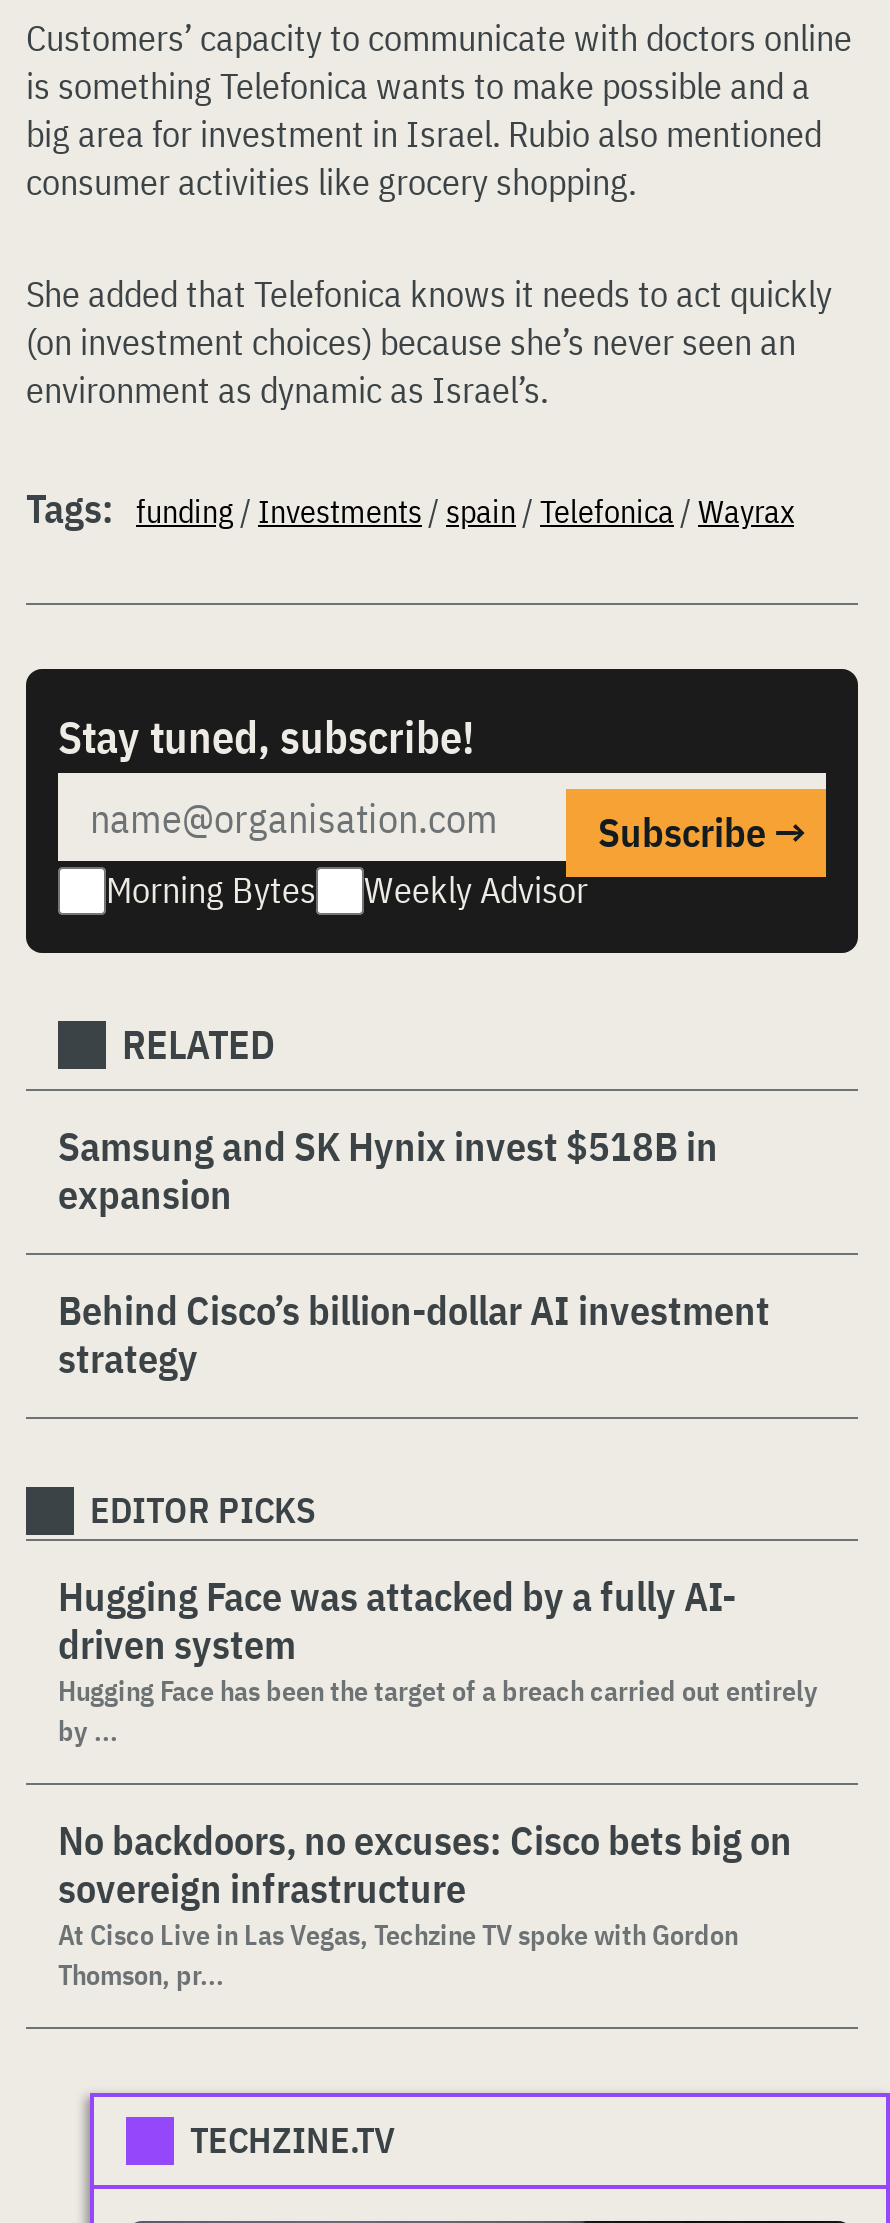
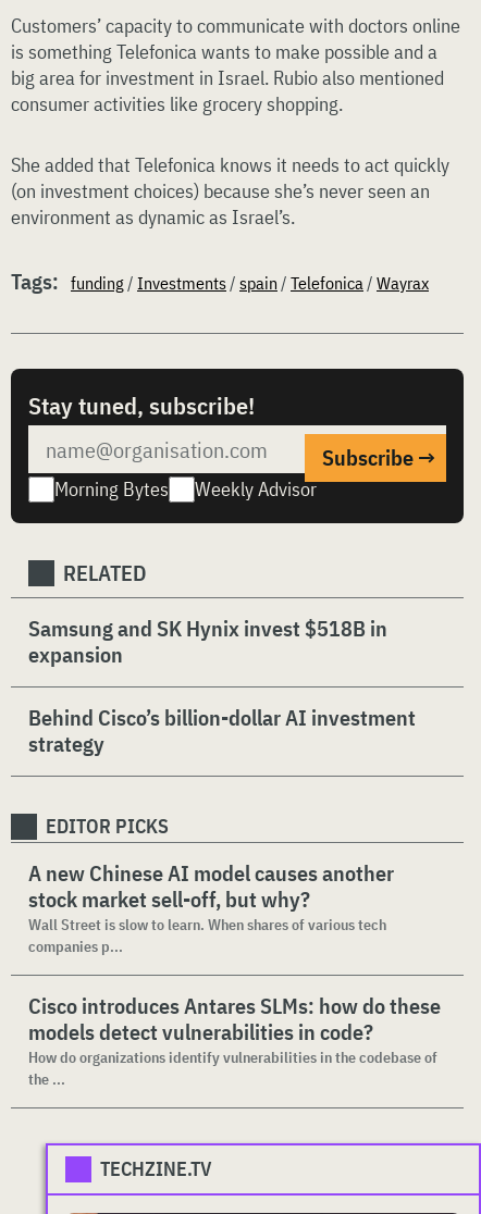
[58,1569,818,1749] Hugging Face was attacked by a fully AI- | driven system | Hugging Face has been the target of a breach carried out entirely | by ... -> [28,858,394,956] A new Chinese AI model causes another | stock market sell-off, but why? | Wall Street is slow to learn. When shares of various tech | companies p...
[58,1813,792,1993] No backdoors, no excuses: Cisco bets big on | sovereign infrastructure | At Cisco Live in Las Vegas, Techzine TV spoke with Gordon | Thomson, pr... -> [28,991,441,1089] Cisco introduces Antares SLMs: how do these | models detect vulnerabilities in code? | How do organizations identify vulnerabilities in the codebase of | the ...

